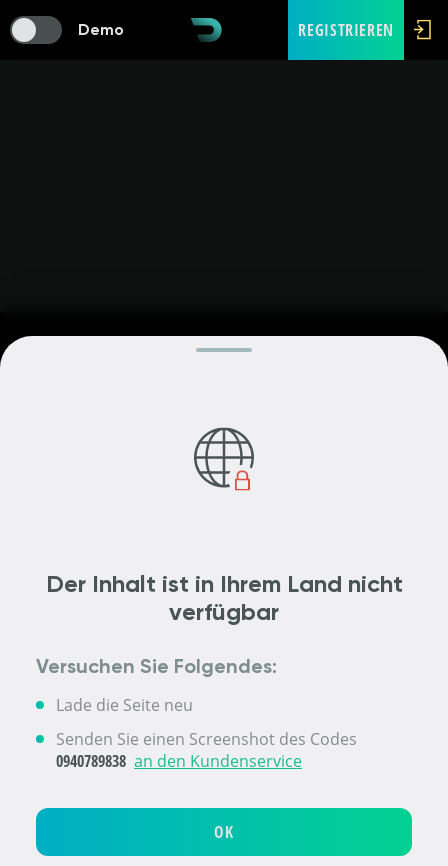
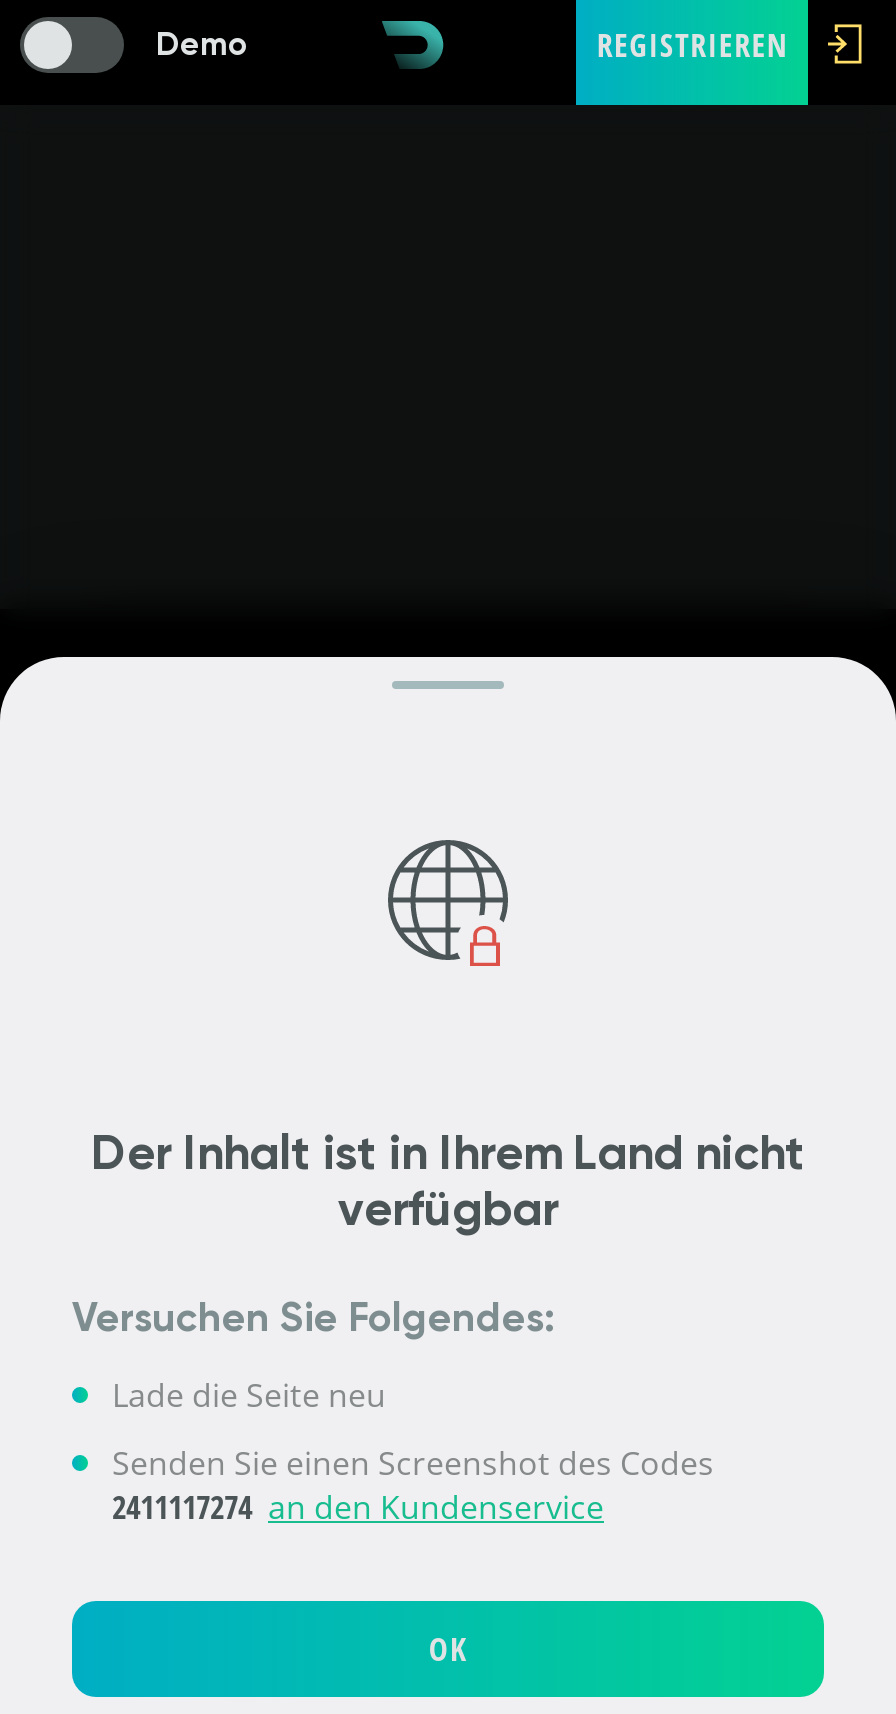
[56,750,302,772] 0940789838 an den Kundenservice -> [112,1485,604,1529] 2411117274 an den Kundenservice

